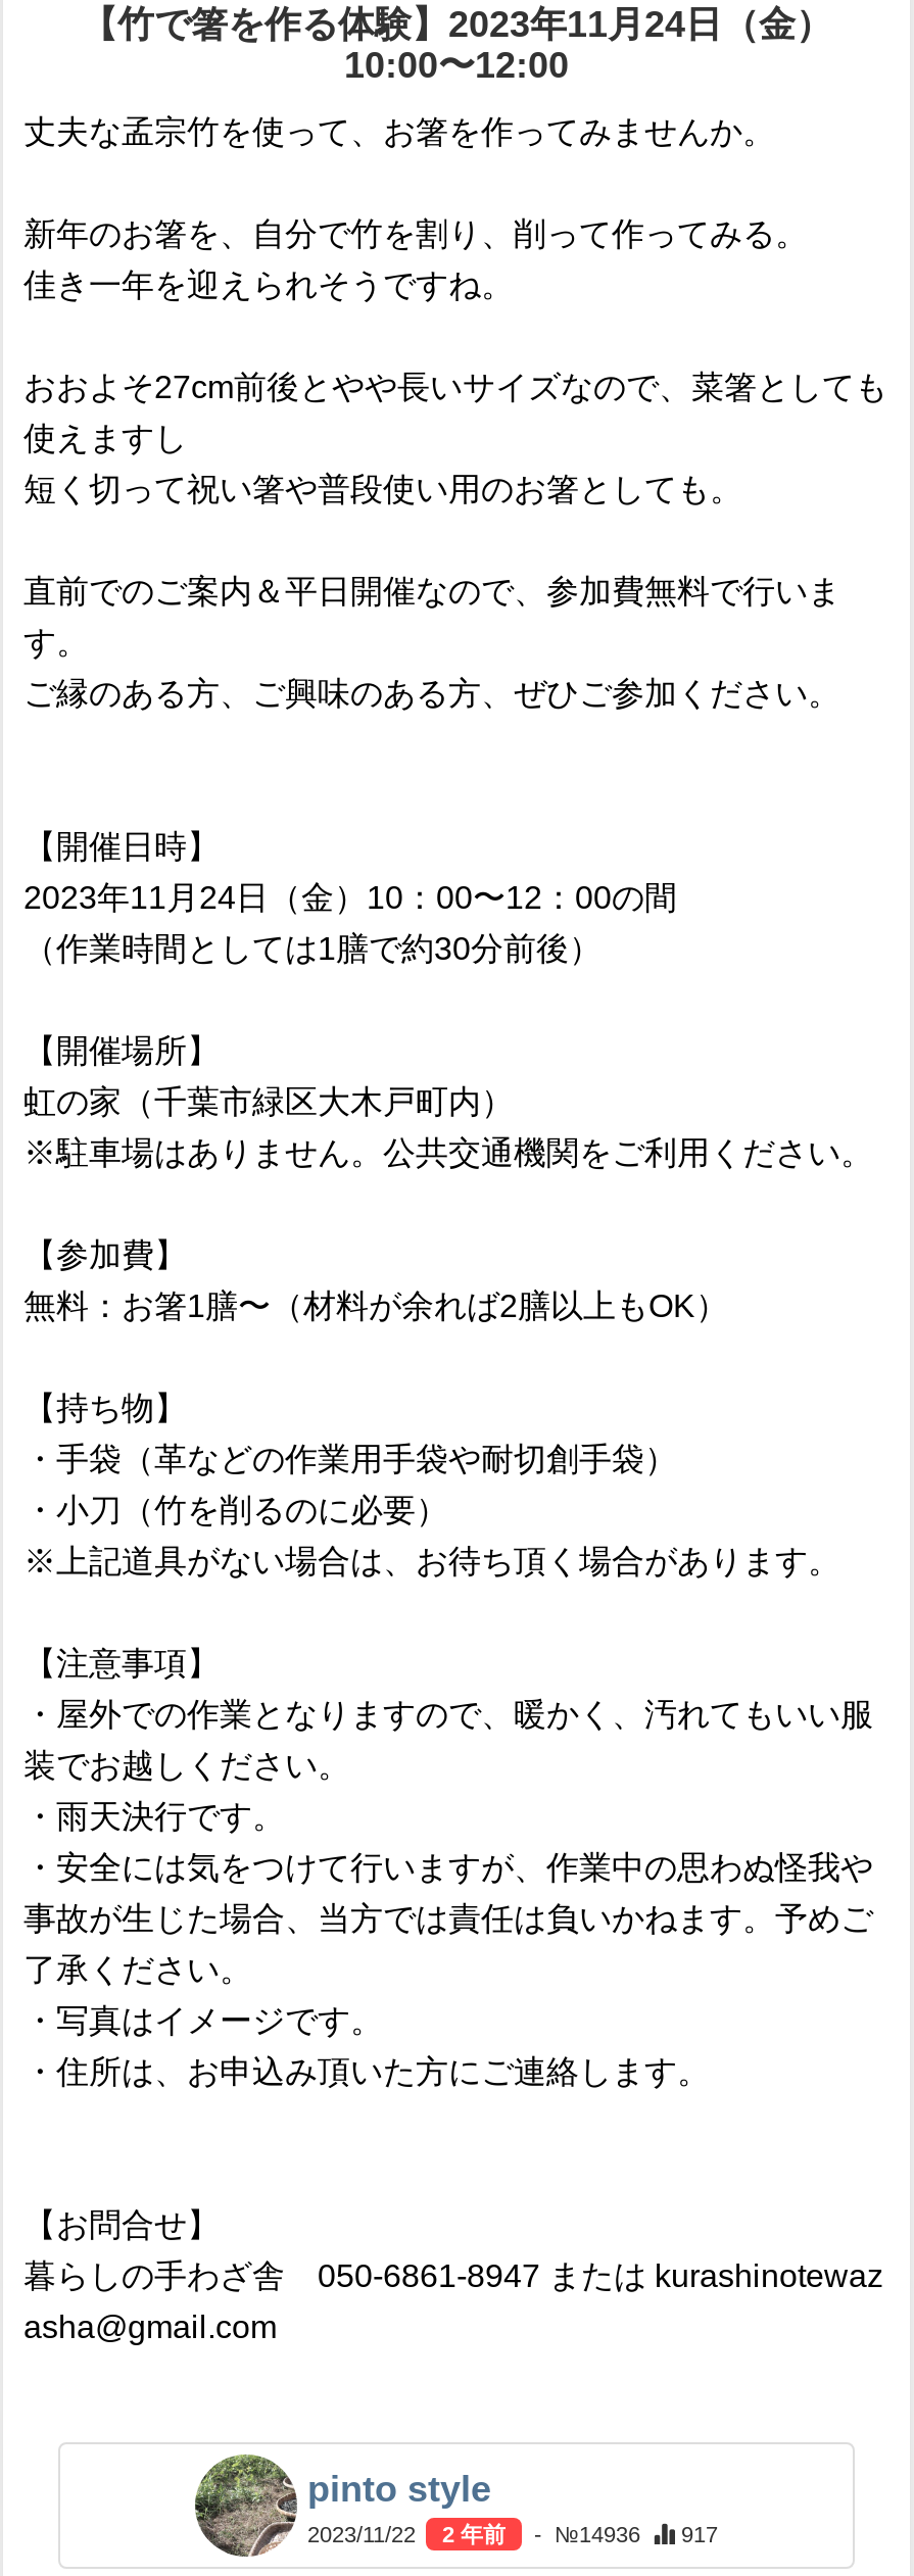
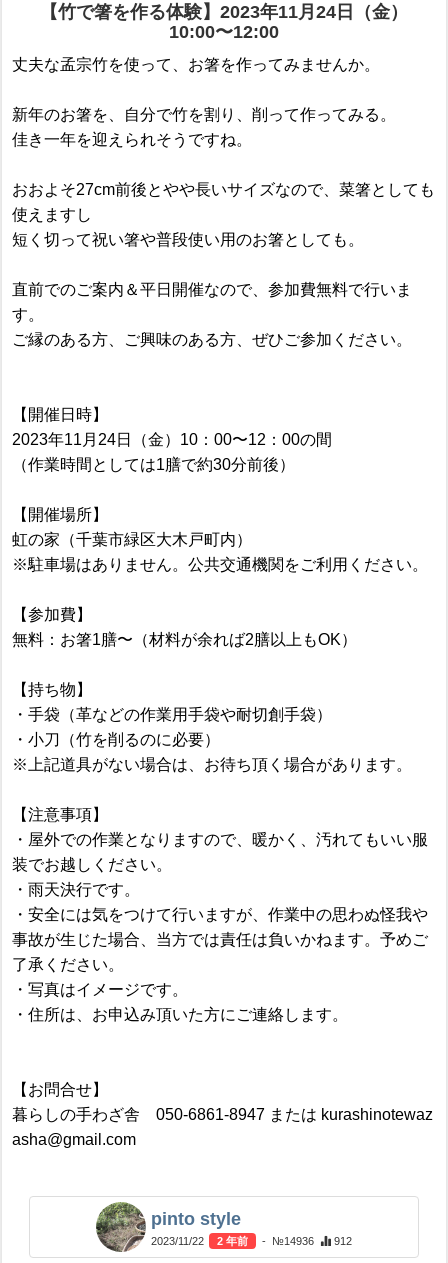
[307,2522,718,2546] 2023/11/22 2 年前 - №14936 917 -> [151,1235,352,1247] 2023/11/22 2 年前 - №14936 912

